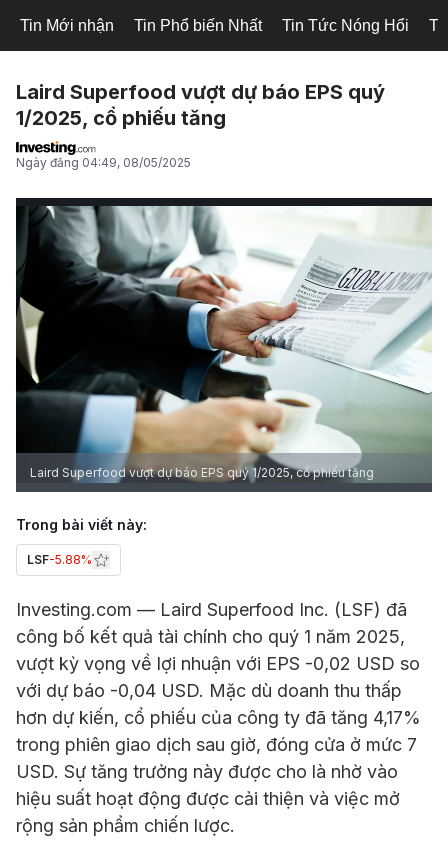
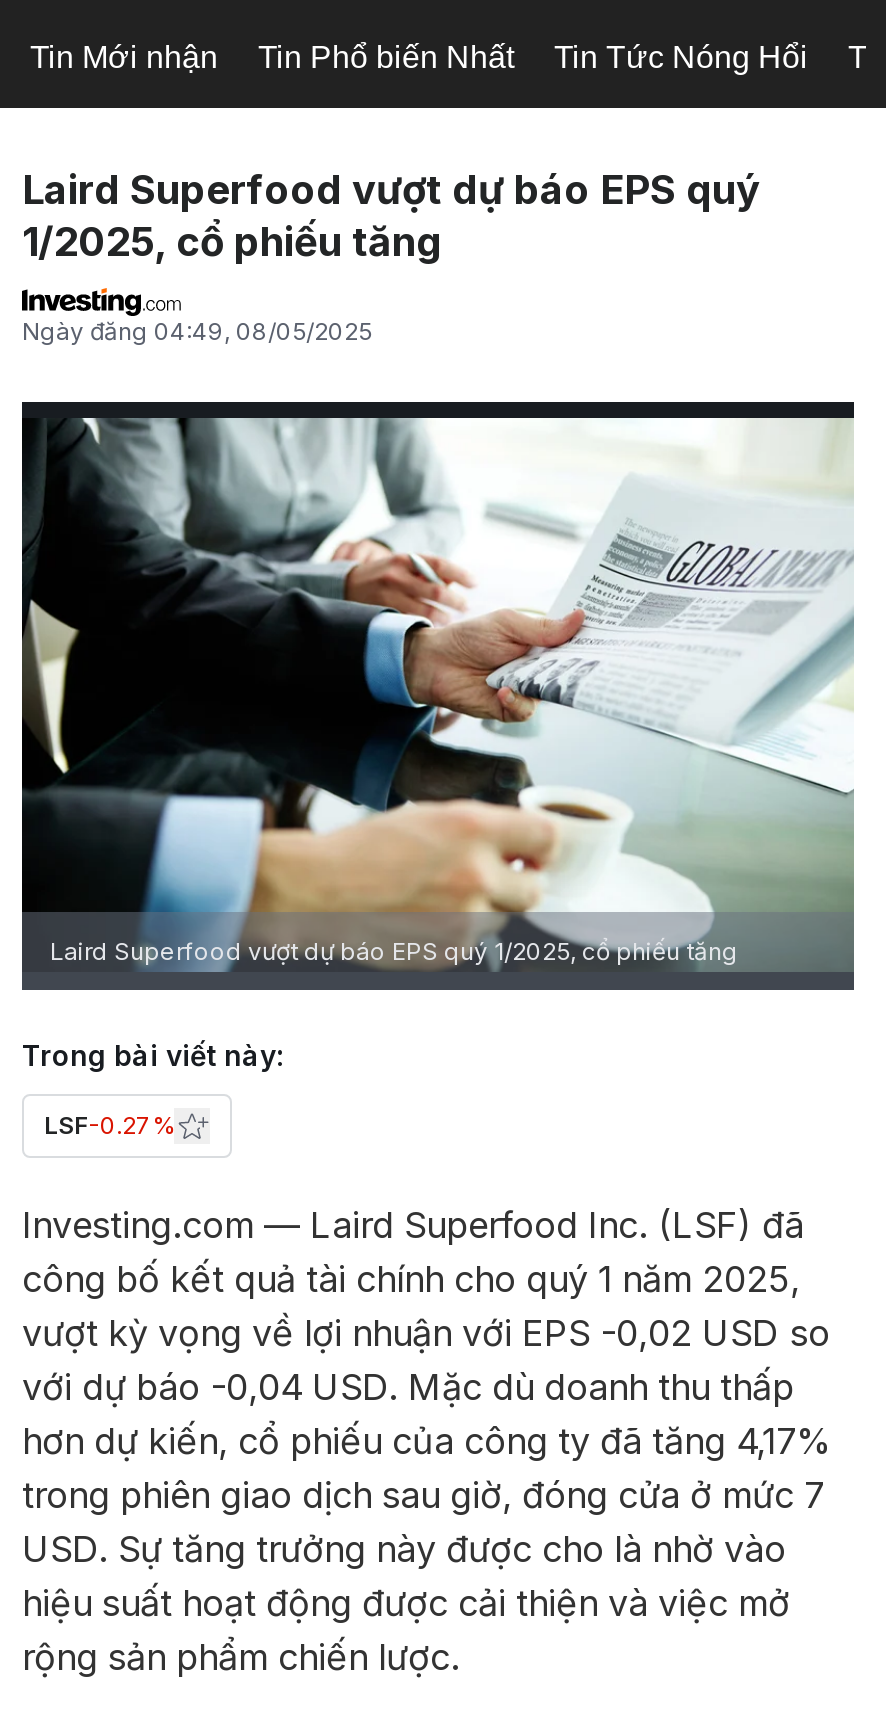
[27,552,92,567] LSF-5.88% -> [44,1110,174,1140] LSF-0.27%

